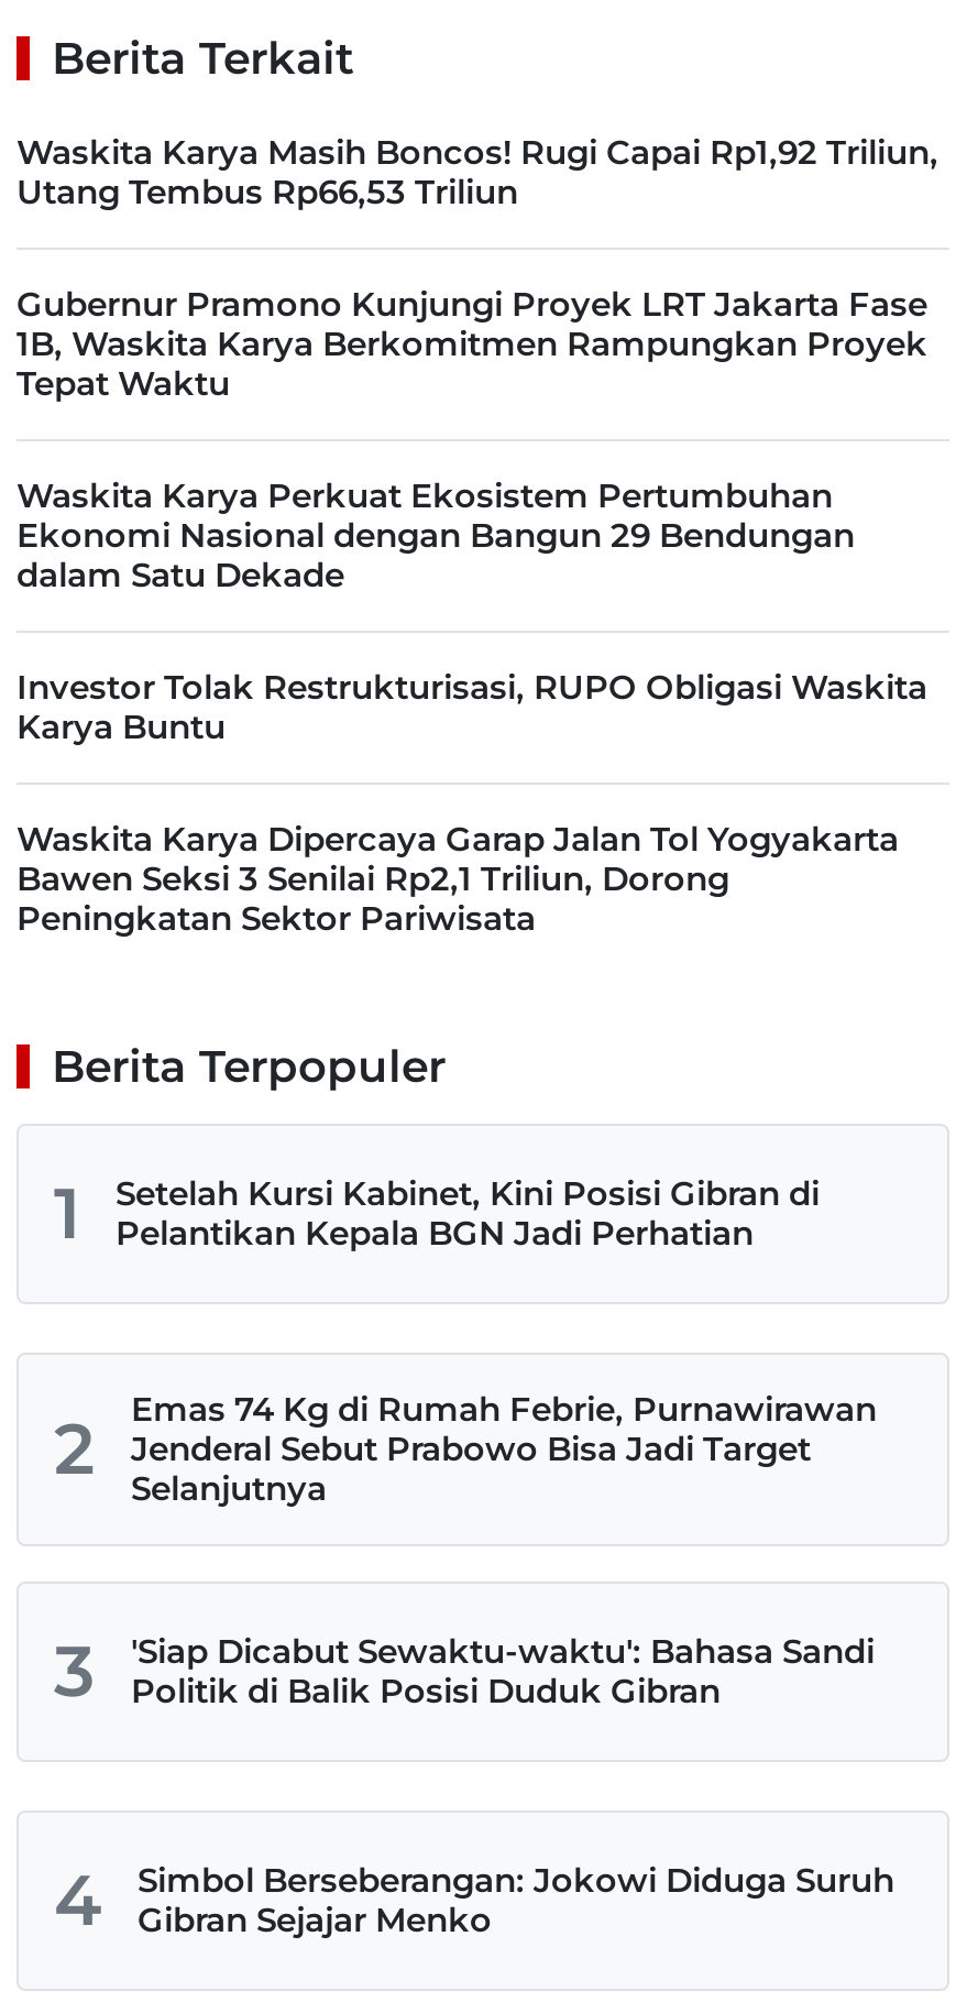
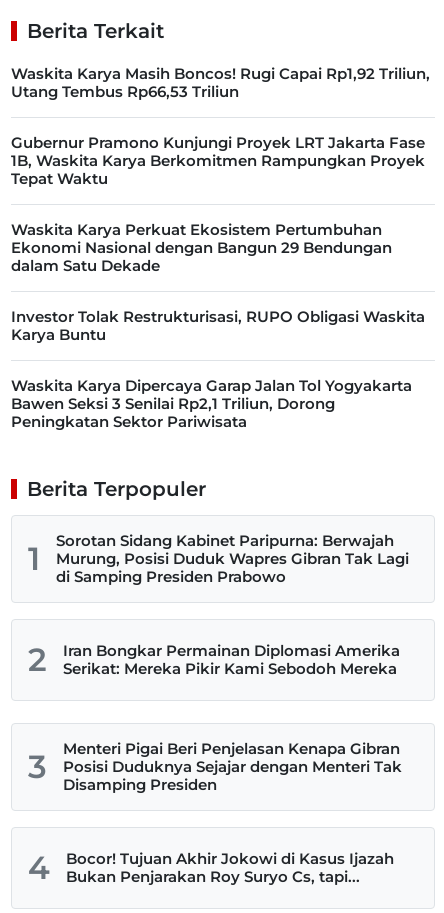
[116,1172,820,1254] Setelah Kursi Kabinet, Kini Posisi Gibran di | Pelantikan Kepala BGN Jadi Perhatian -> [56,531,409,586] Sorotan Sidang Kabinet Paripurna: Berwajah | Murung, Posisi Duduk Wapres Gibran Tak Lagi | di Samping Presiden Prabowo
[131,1388,877,1509] Emas 74 Kg di Rumah Febrie, Purnawirawan | Jenderal Sebut Prabowo Bisa Jadi Target | Selanjutnya -> [63,641,400,678] Iran Bongkar Permainan Diplomasi Amerika | Serikat: Mereka Pikir Kami Sebodoh Mereka
[131,1630,875,1711] 'Siap Dicabut Sewaktu-waktu': Bahasa Sandi | Politik di Balik Posisi Duduk Gibran -> [63,739,402,794] Menteri Pigai Beri Penjelasan Kenapa Gibran | Posisi Duduknya Sejajar dengan Menteri Tak | Disamping Presiden
[138,1859,894,1940] Simbol Berseberangan: Jokowi Diduga Suruh | Gibran Sejajar Menko -> [66,849,394,886] Bocor! Tujuan Akhir Jokowi di Kasus Ijazah | Bukan Penjarakan Roy Suryo Cs, tapi...

